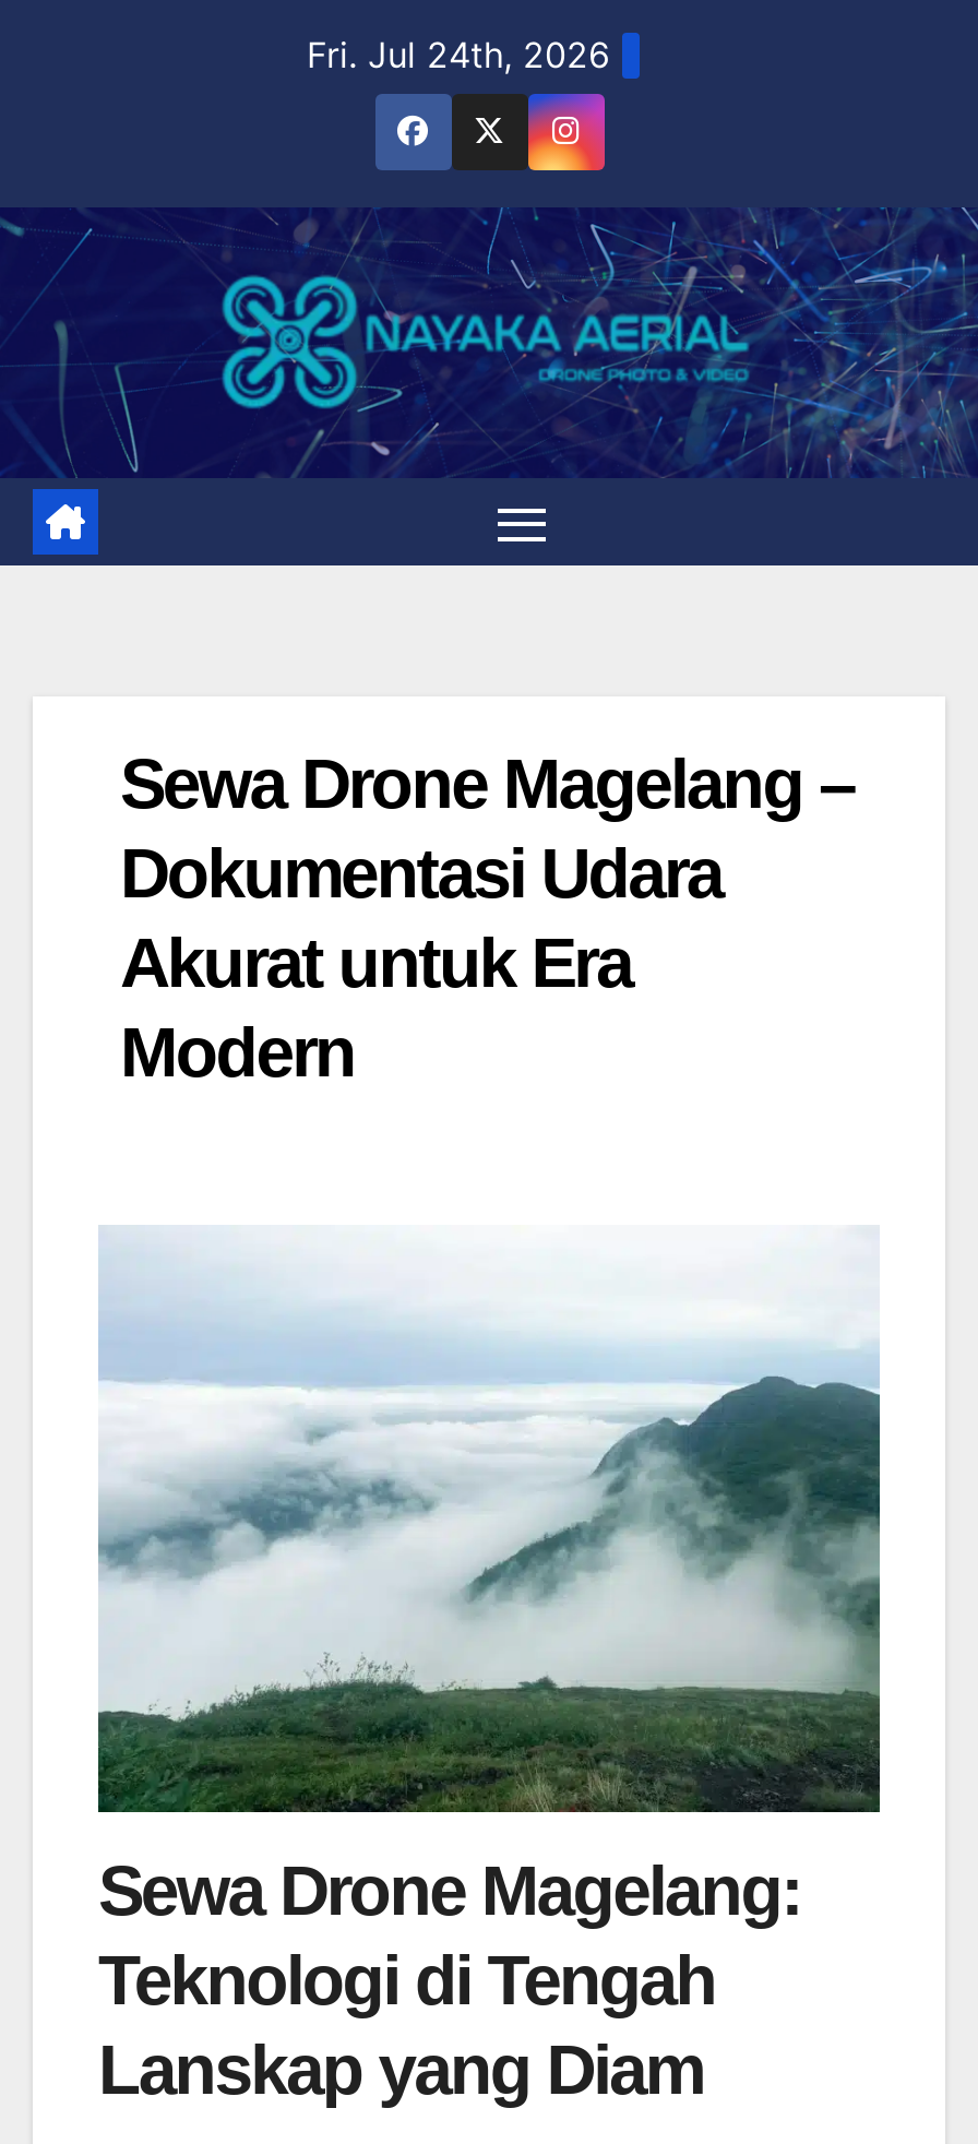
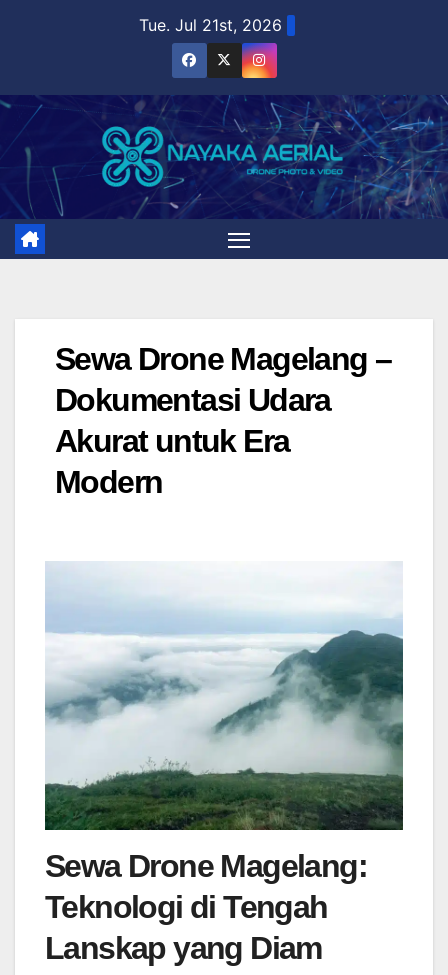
[307,33,610,76] Fri. Jul 24th, 2026 -> [138,15,281,35] Tue. Jul 21st, 2026

